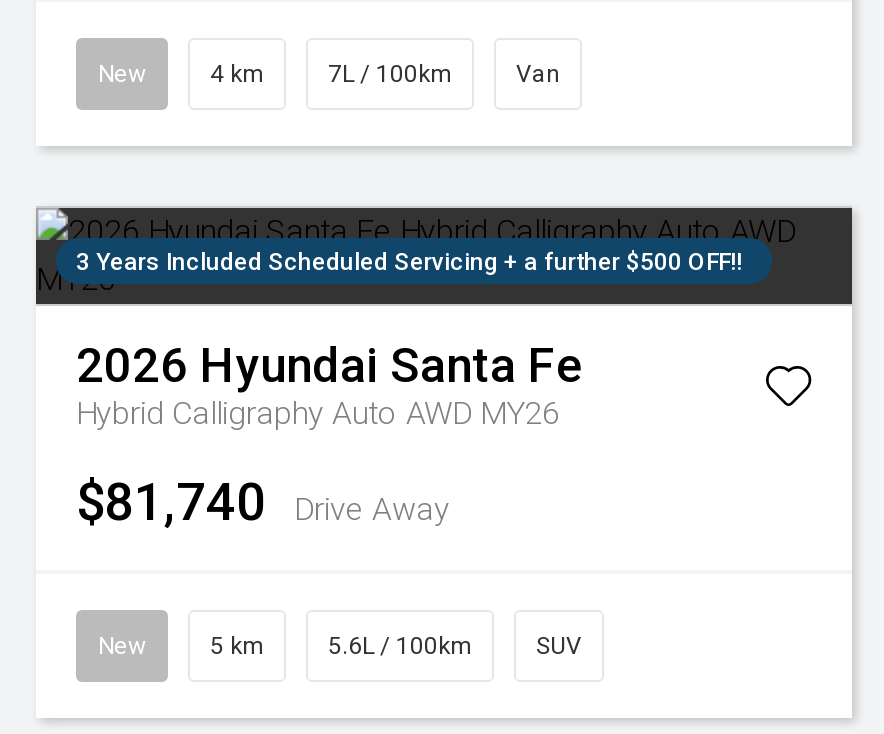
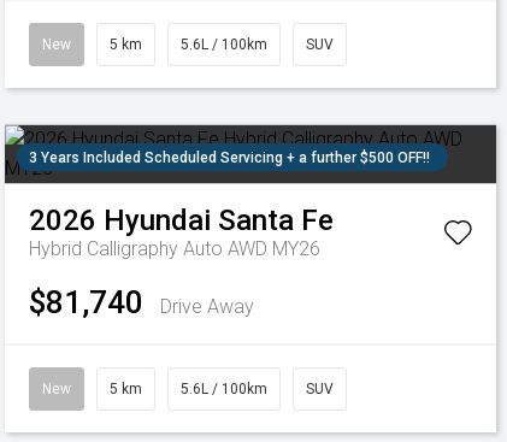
[210,60,560,88] 4 km | 7L / 100km | Van -> [110,36,334,53] 5 km | 5.6L / 100km | SUV

